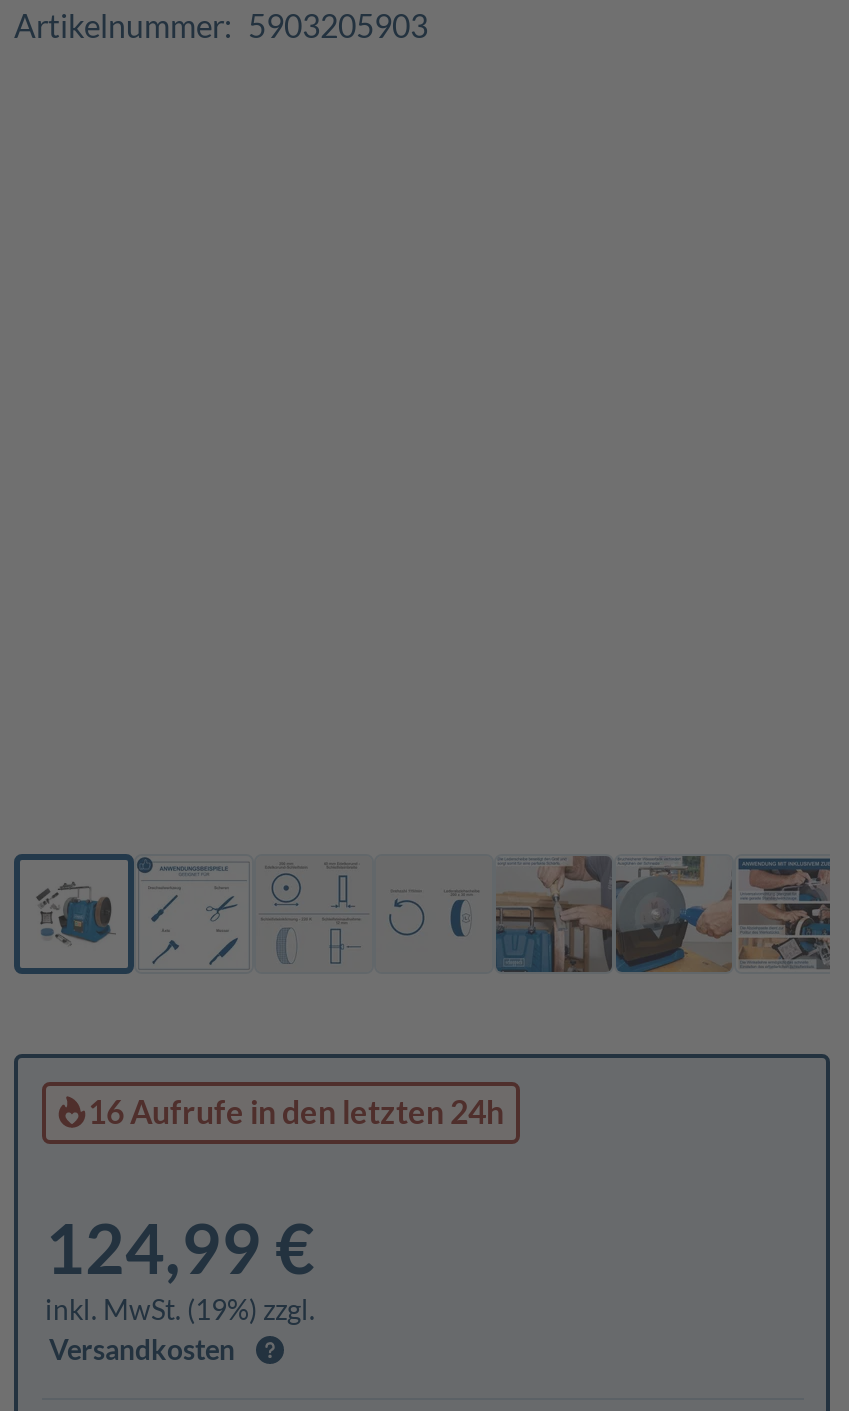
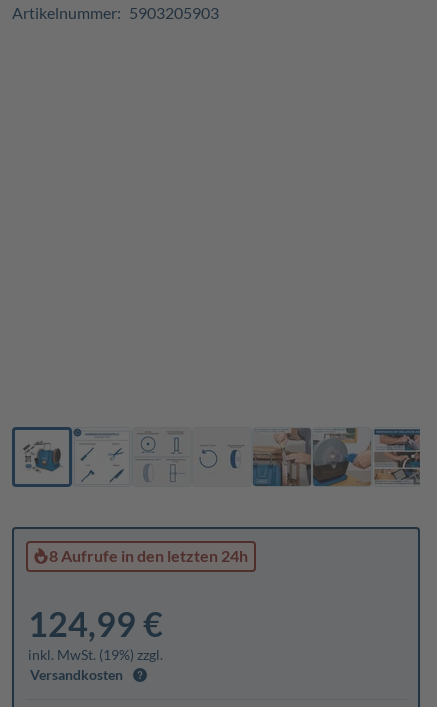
[88,1092,504,1130] 16 Aufrufe in den letzten 24h -> [49,546,248,565] 8 Aufrufe in den letzten 24h

